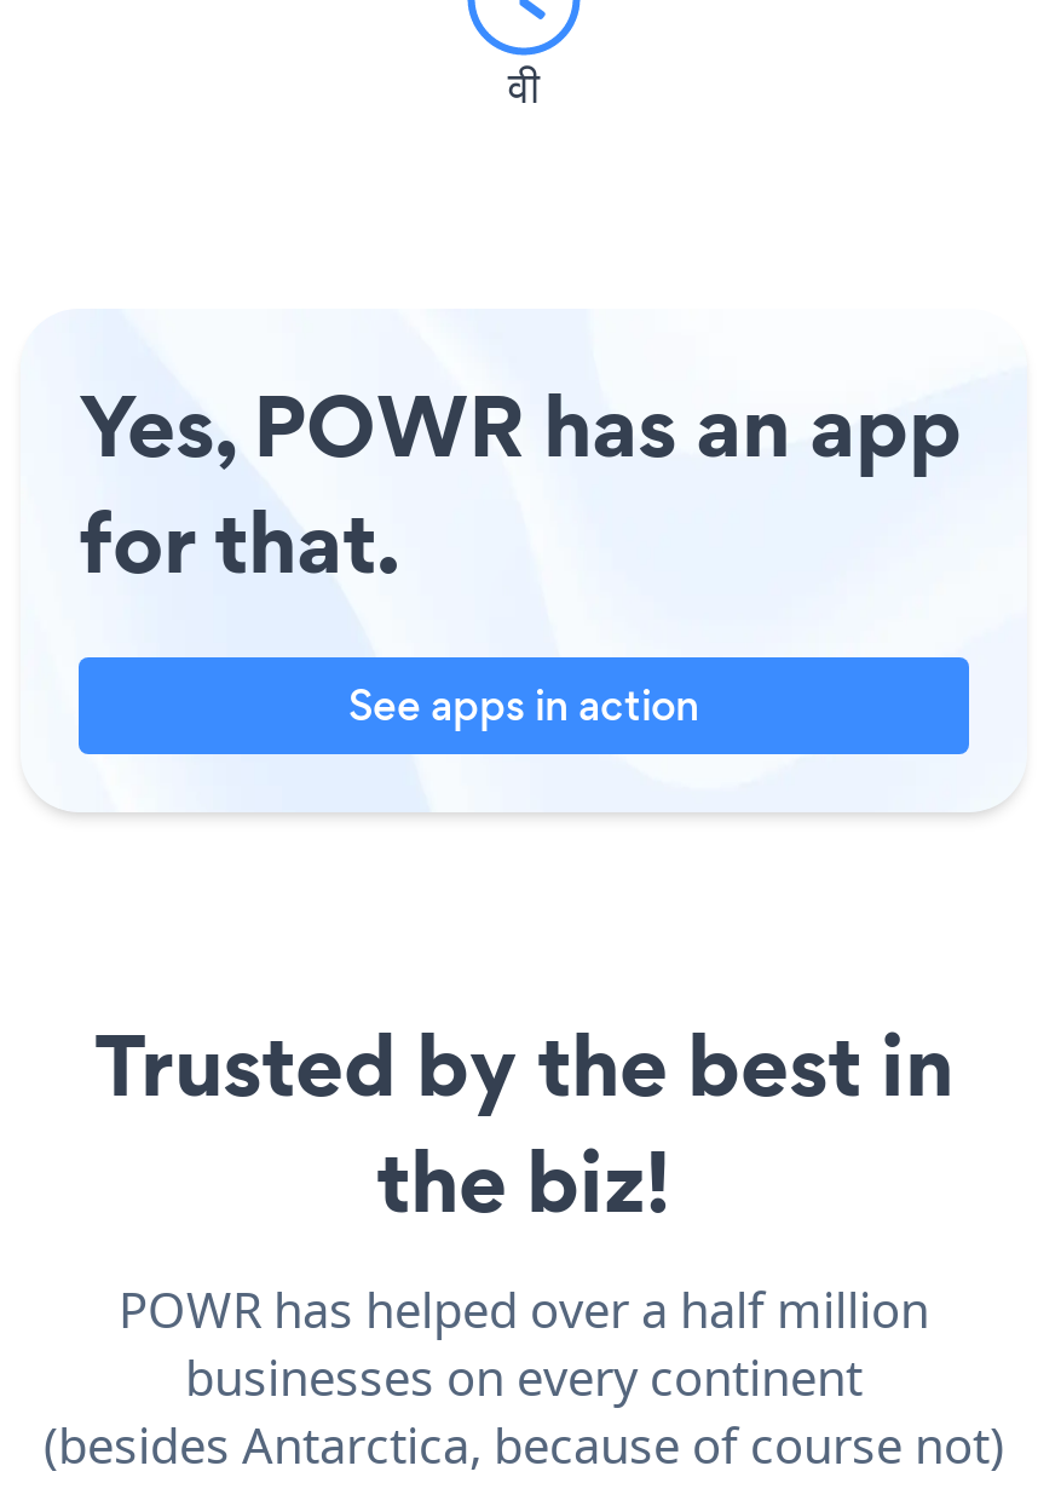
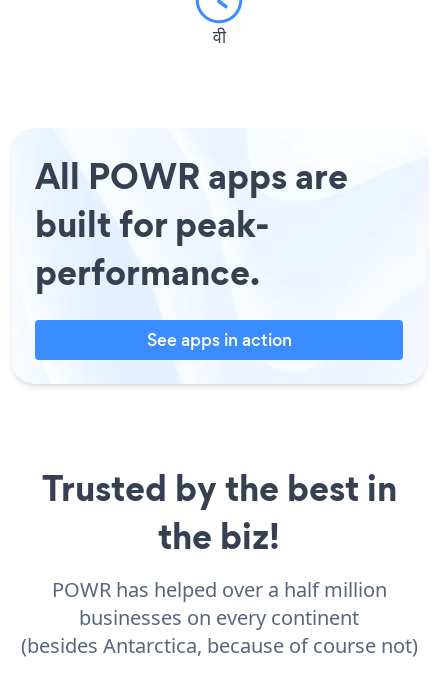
[79,365,962,602] Yes, POWR has an app | for that. -> [35,151,348,297] All POWR apps are | built for peak- | performance.

